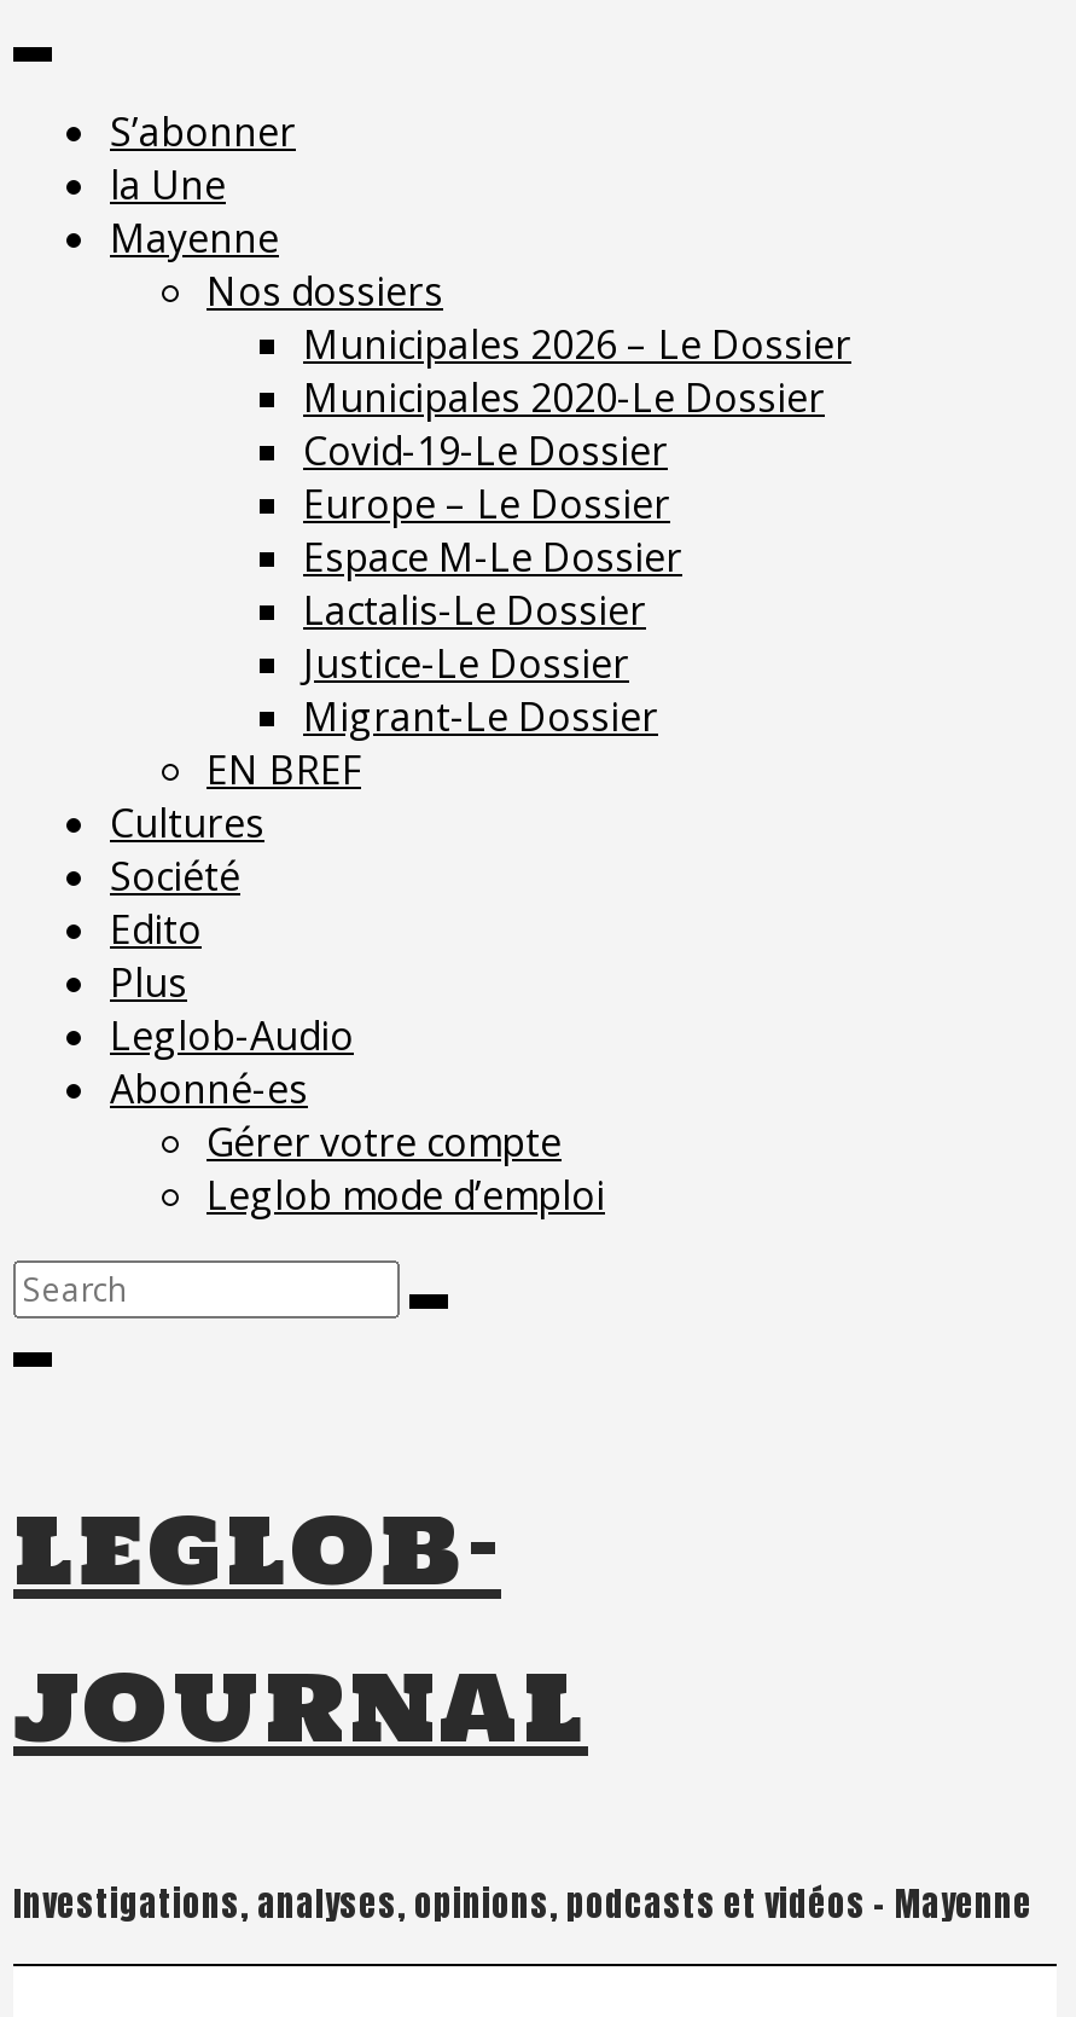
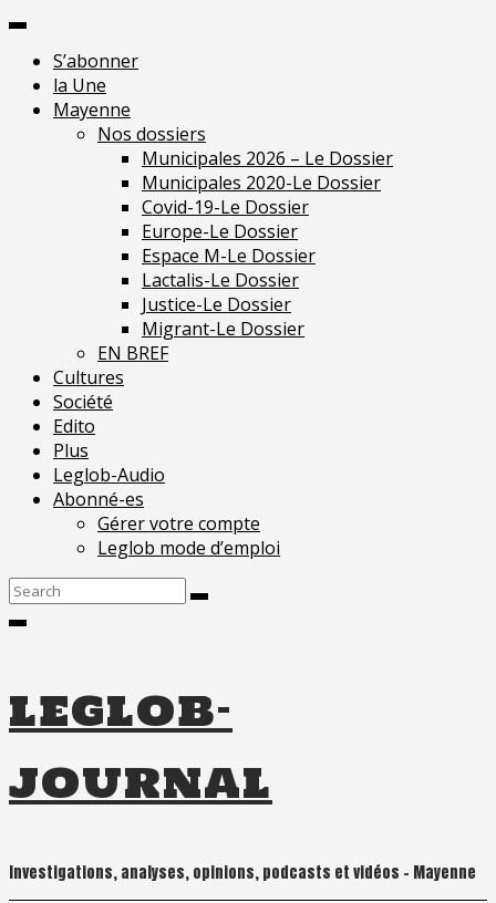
[303,477,670,531] Europe – Le Dossier -> [142,219,298,243] Europe-Le Dossier

